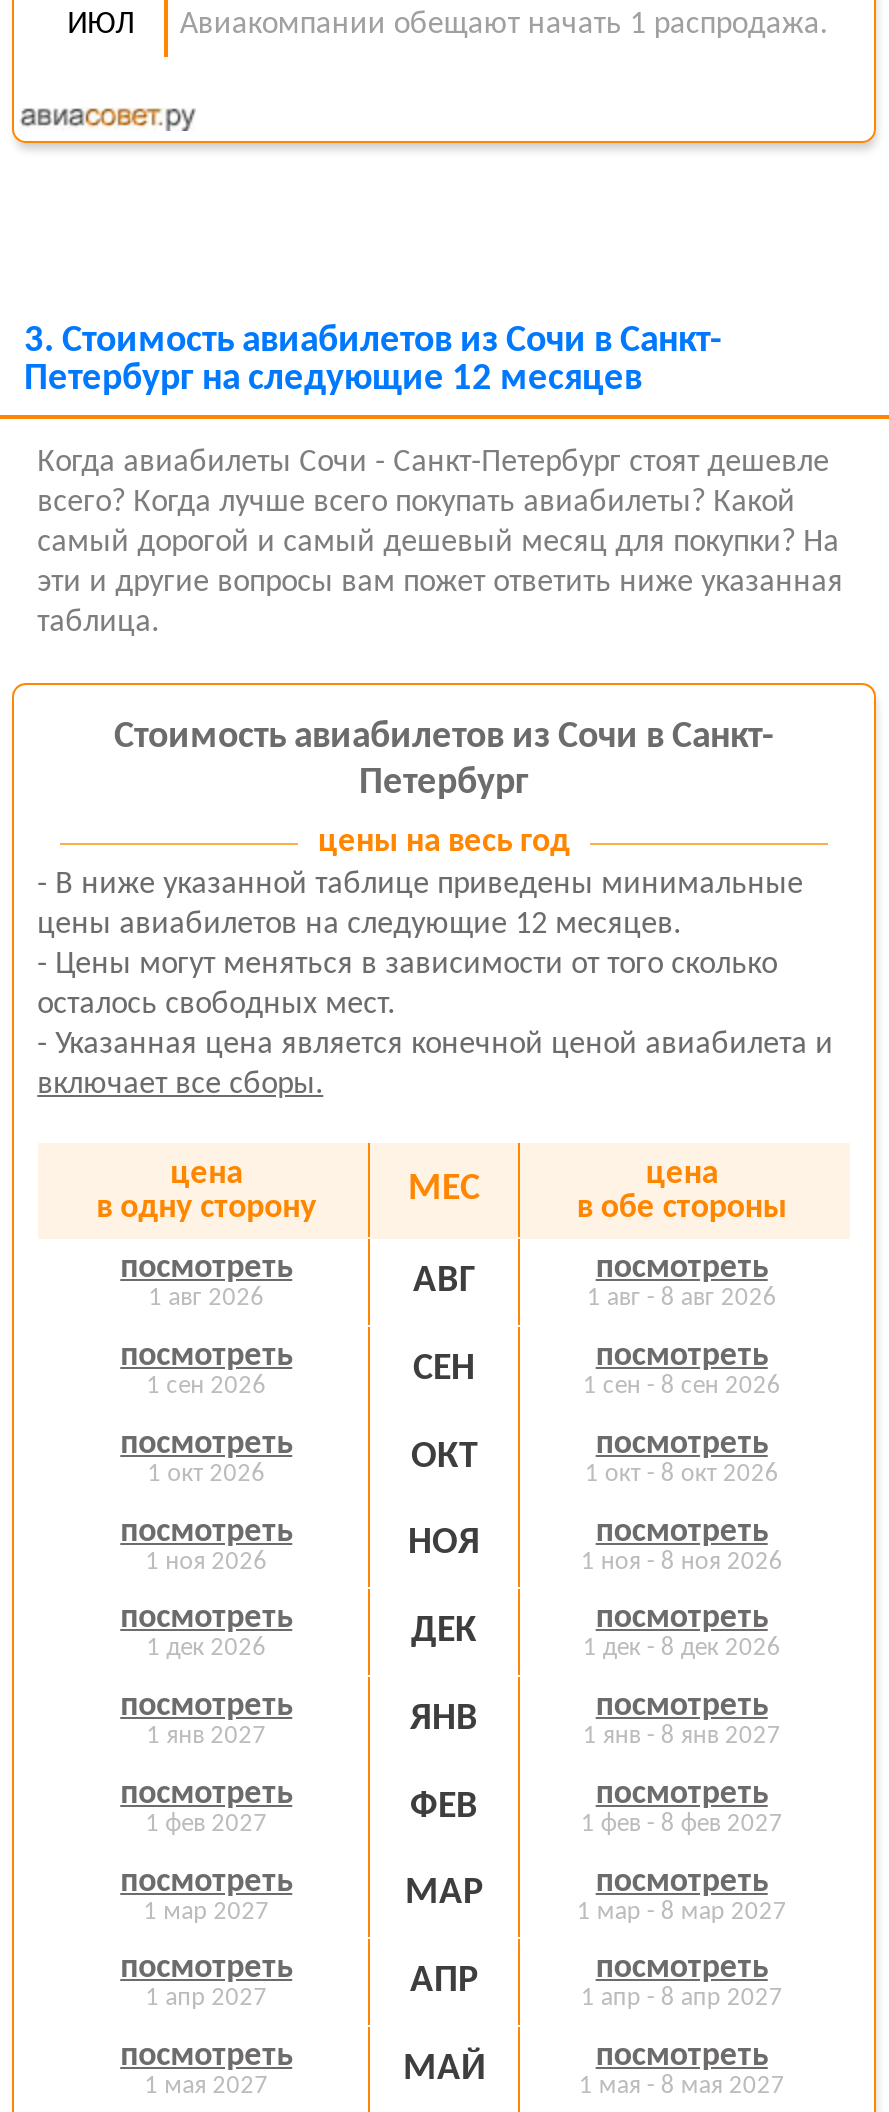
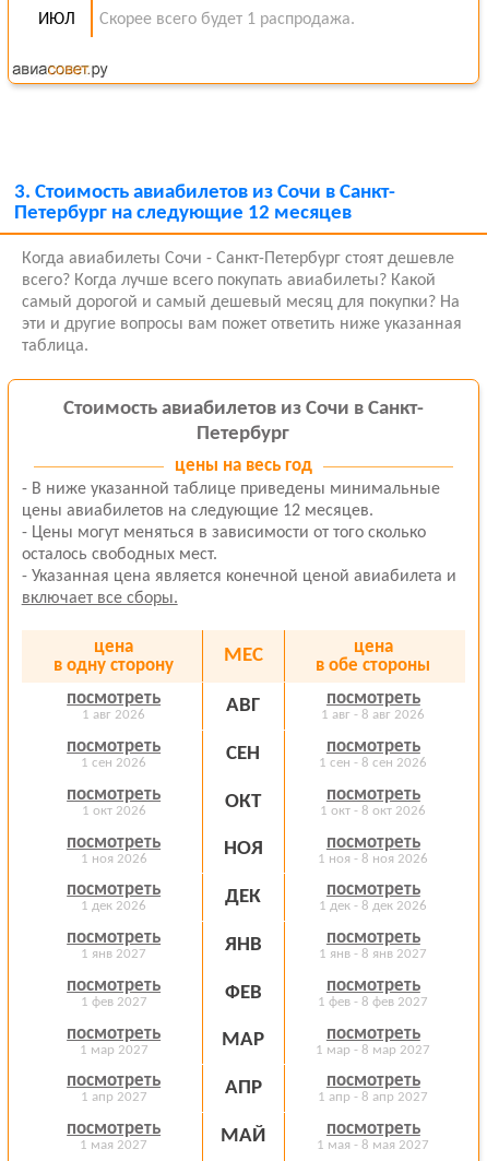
[180,9,828,41] Авиакомпании обещают начать 1 распродажа. -> [99,11,355,29] Скорее всего будет 1 распродажа.

